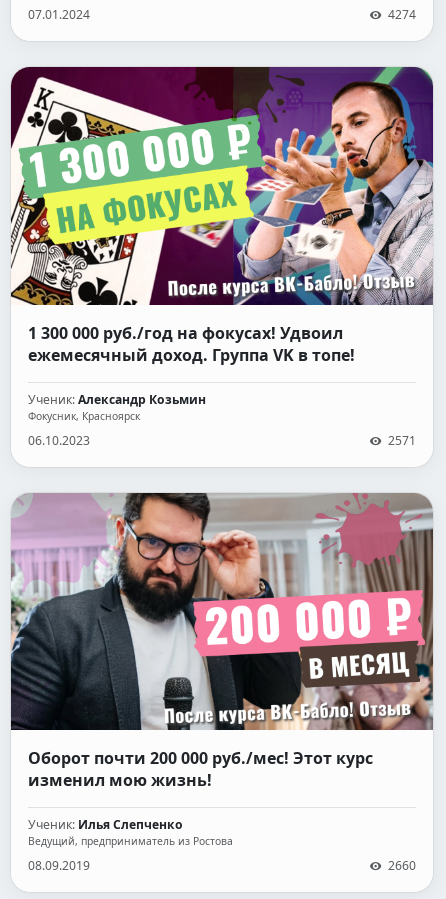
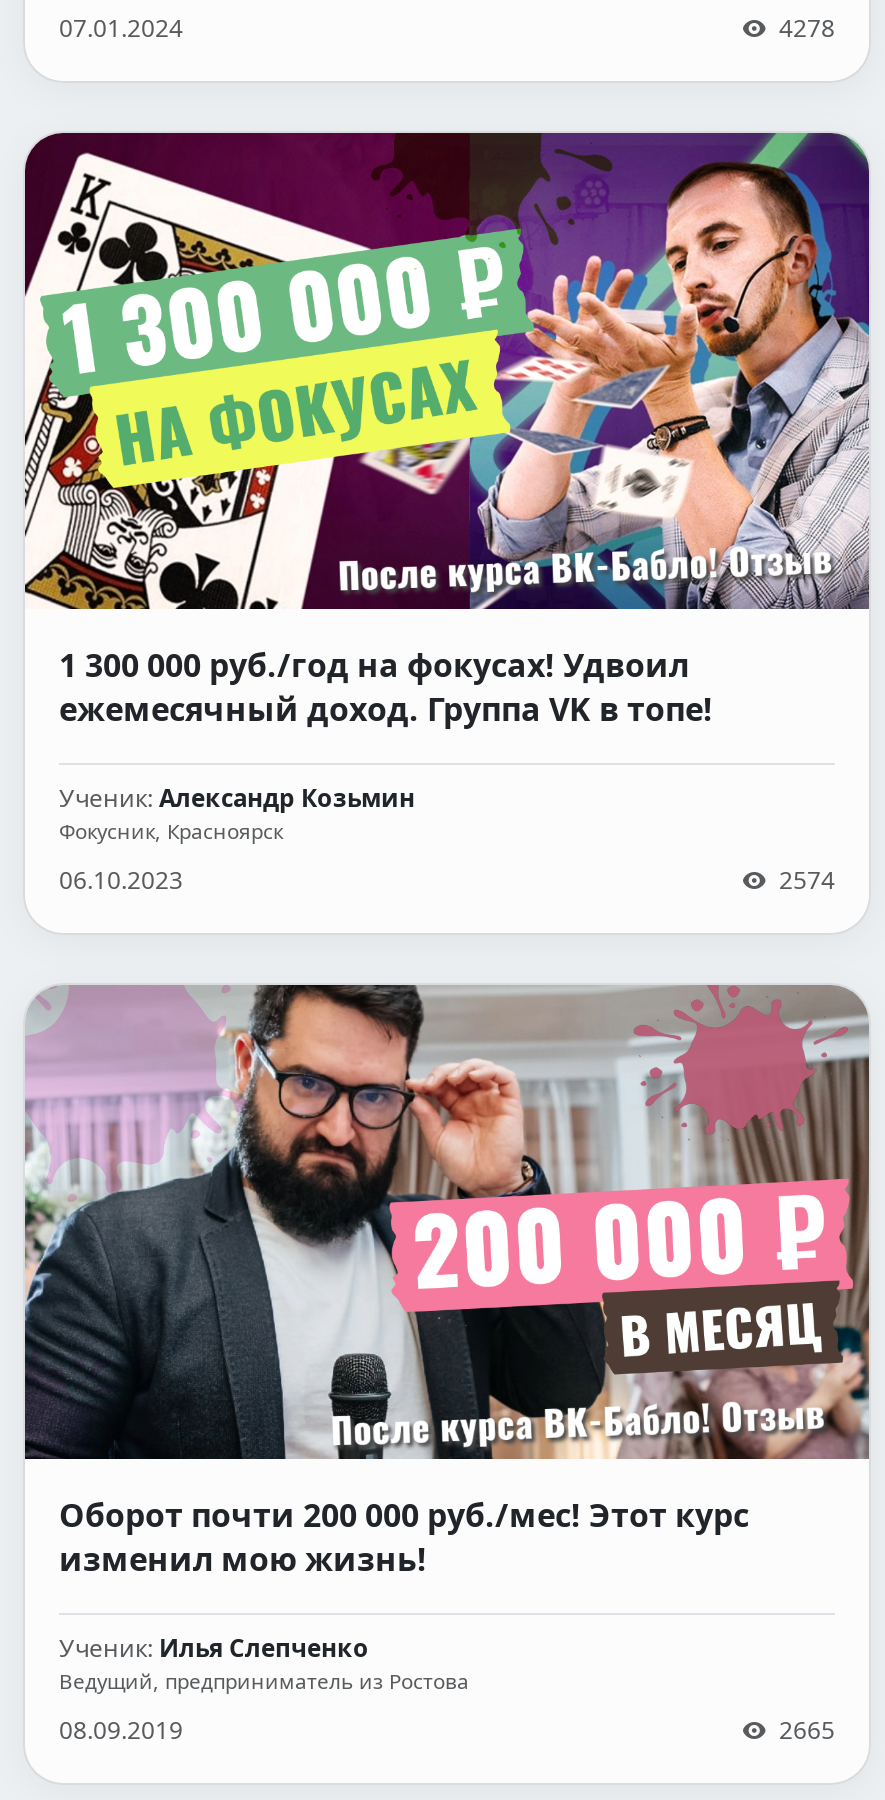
[388,6,416,23] 4274 -> [779,12,835,46] 4278
[388,432,416,449] 2571 -> [779,863,835,897] 2574
[388,857,416,874] 2660 -> [779,1713,835,1747] 2665

